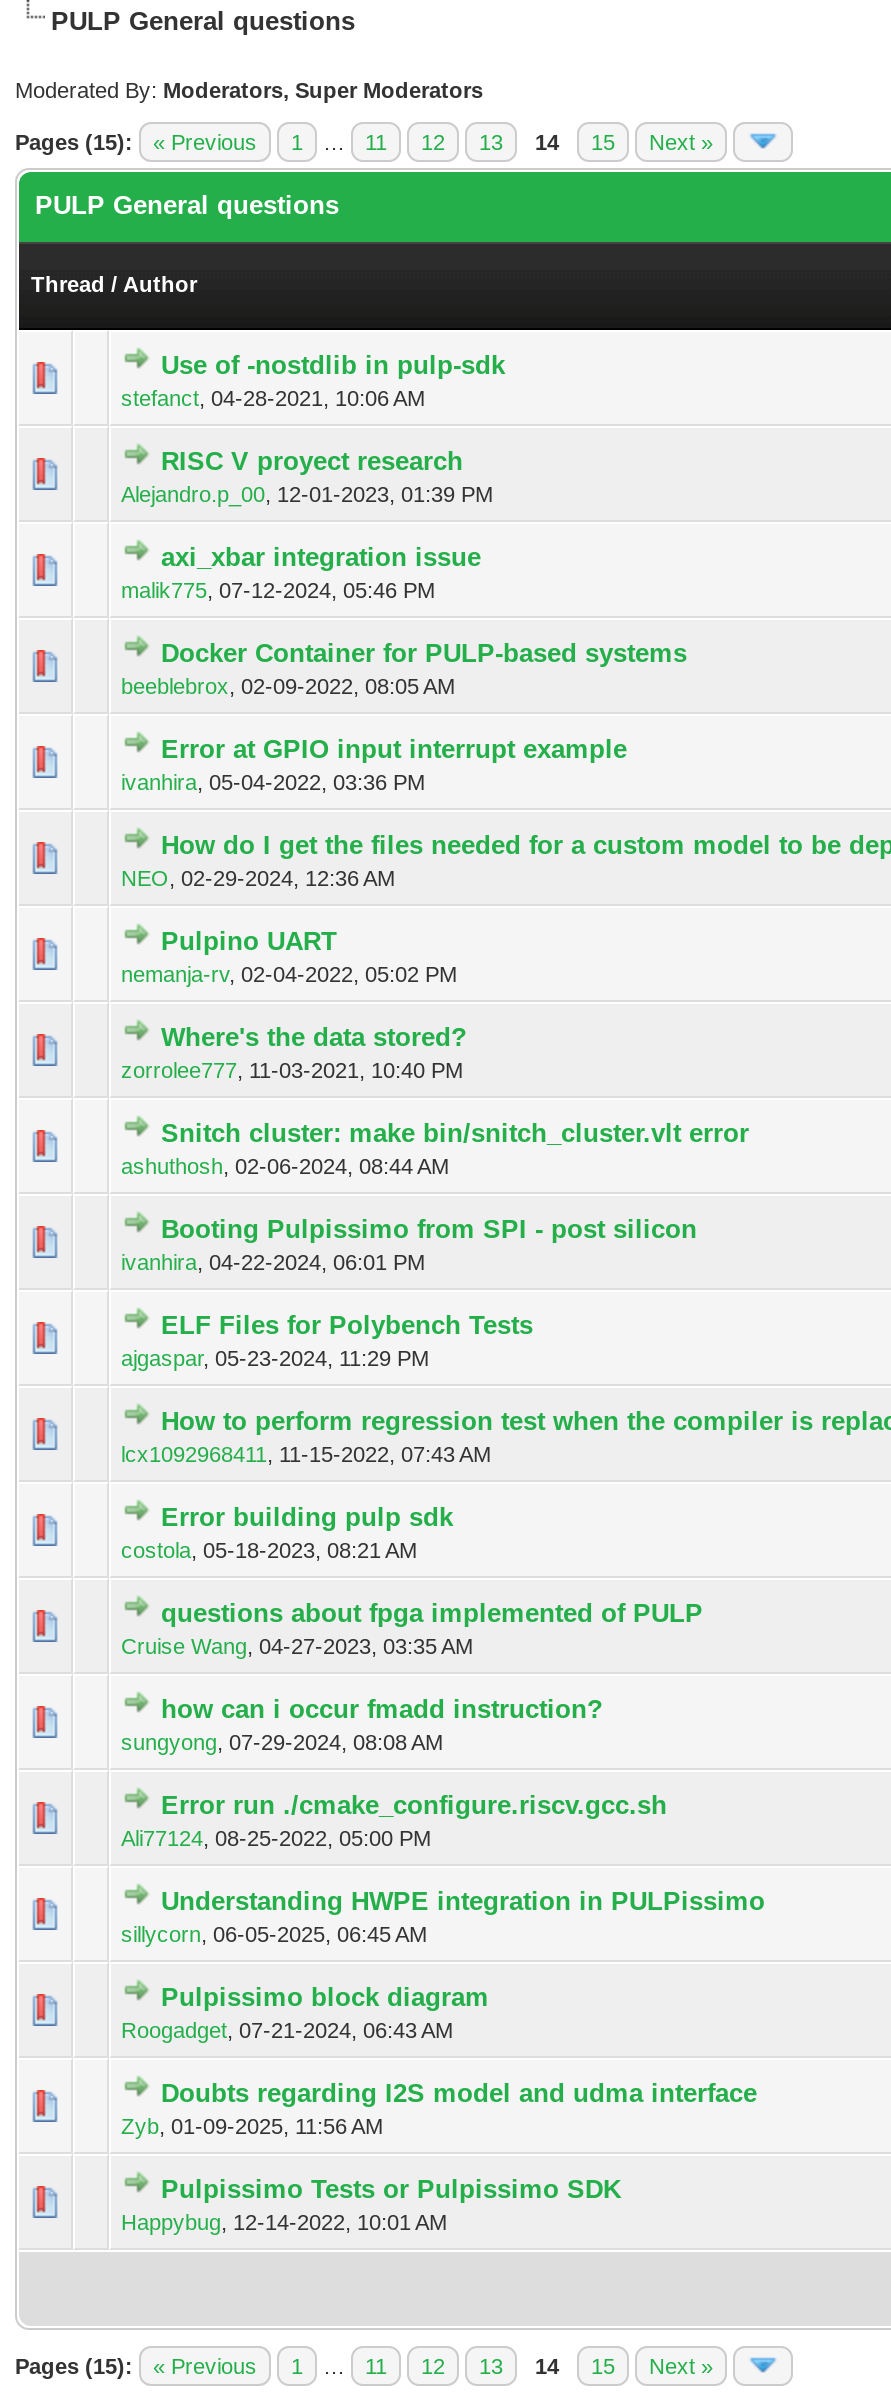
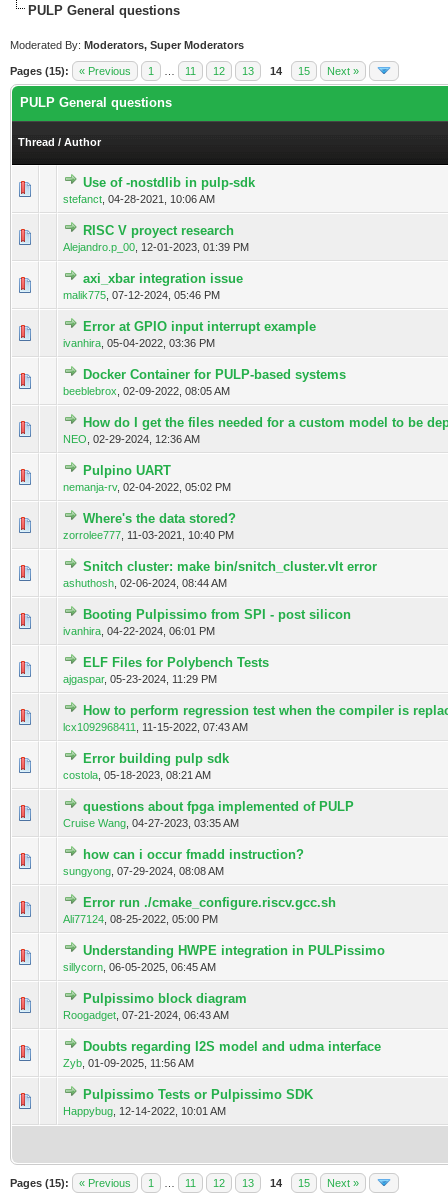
moved [121,638,687,698] -> [63,367,346,397]: Docker Container for PULP-based systems | beeblebrox, 02-09-2022, 08:05 AM
moved [121,734,627,794] -> [63,319,316,349]: Error at GPIO input interrupt example | ivanhira, 05-04-2022, 03:36 PM

